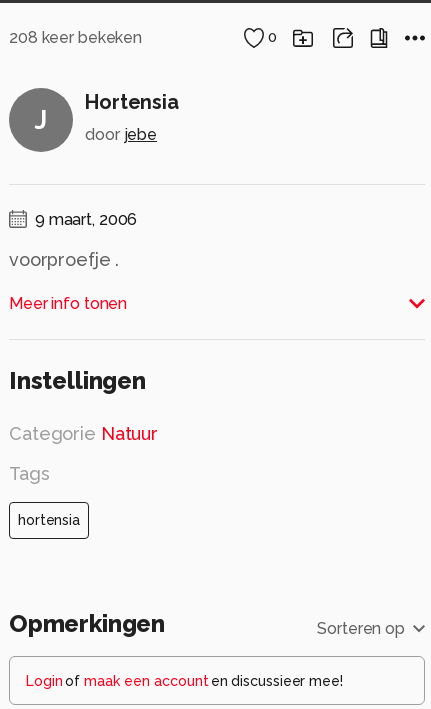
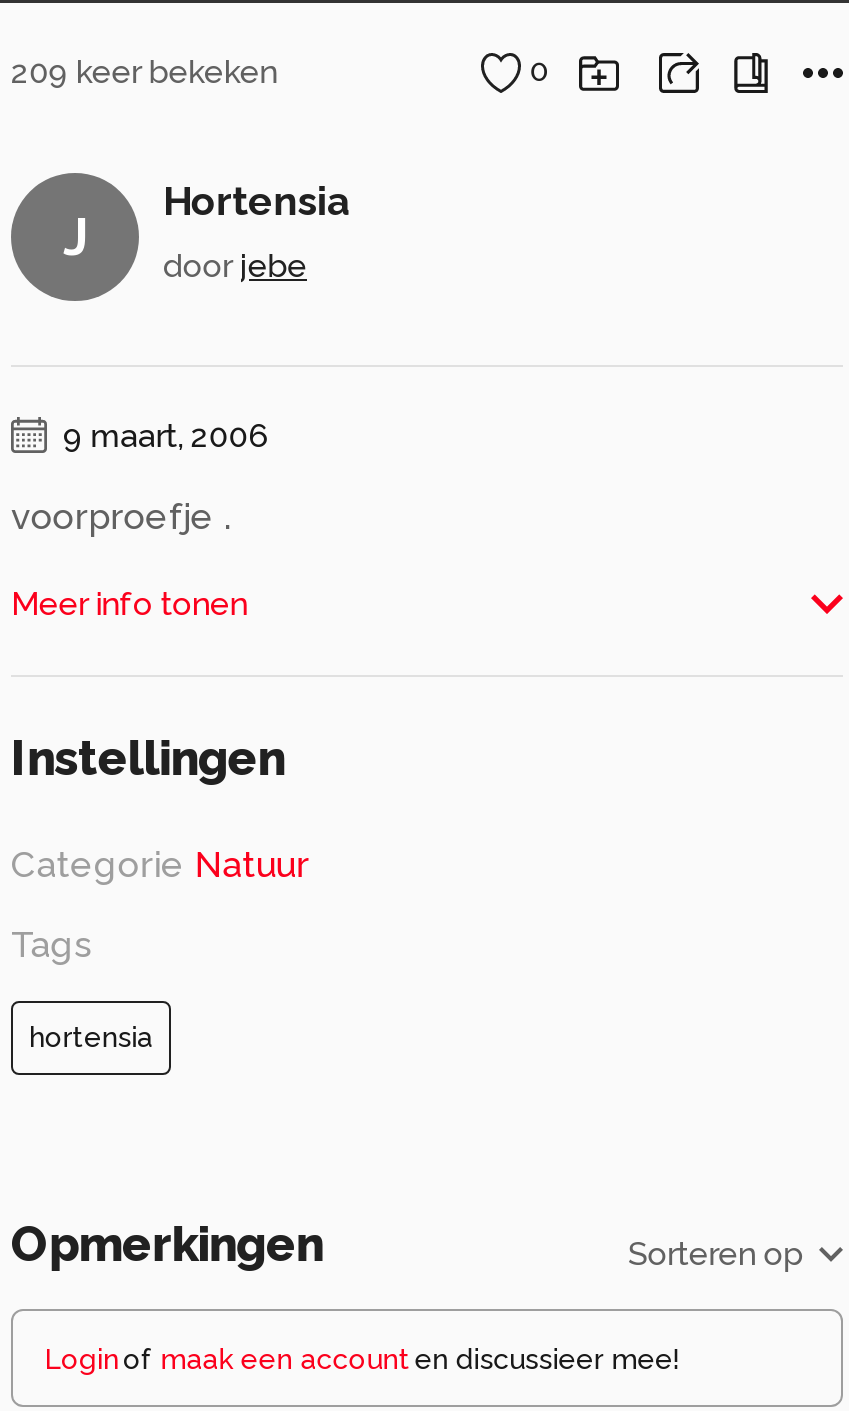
[9,28,142,47] 208 keer bekeken -> [11,53,277,91] 209 keer bekeken

